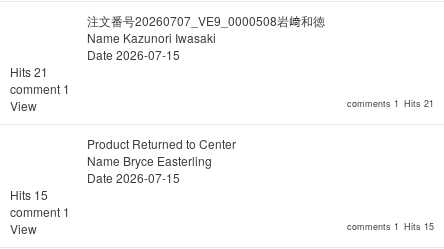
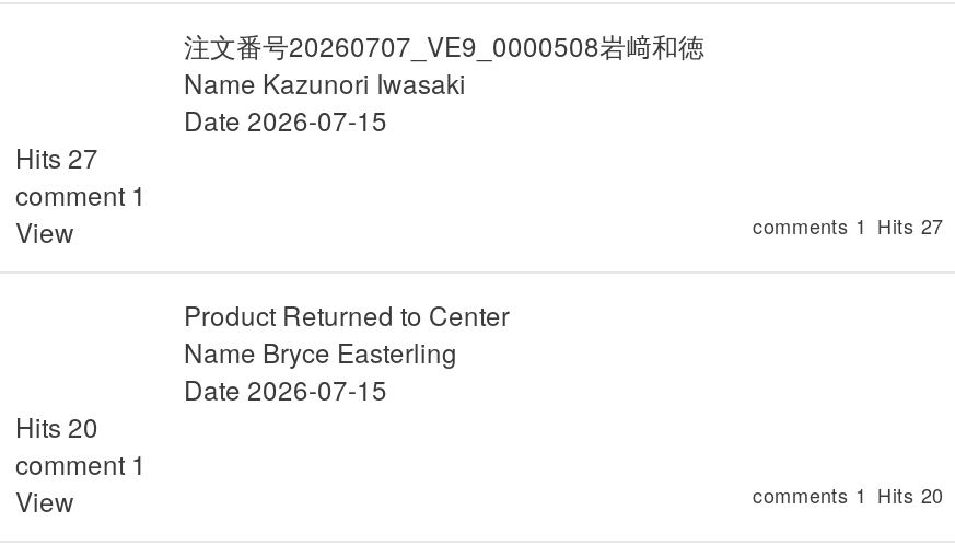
[10,62,48,79] Hits 21 -> [15,137,98,174] Hits 27
[347,96,434,109] comments 1 Hits 21 -> [753,211,943,240] comments 1 Hits 27
[10,185,48,202] Hits 15 -> [15,406,98,443] Hits 20
[347,219,434,232] comments 1 Hits 15 -> [753,480,943,509] comments 1 Hits 20

